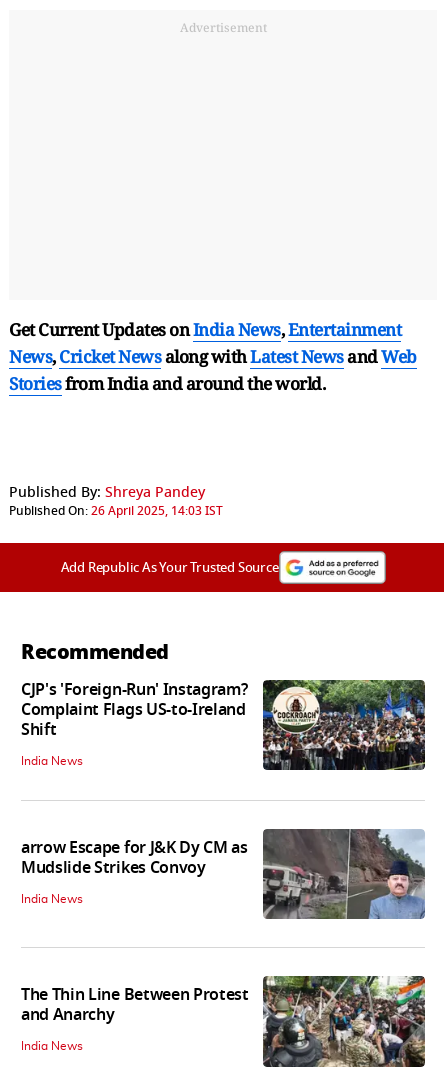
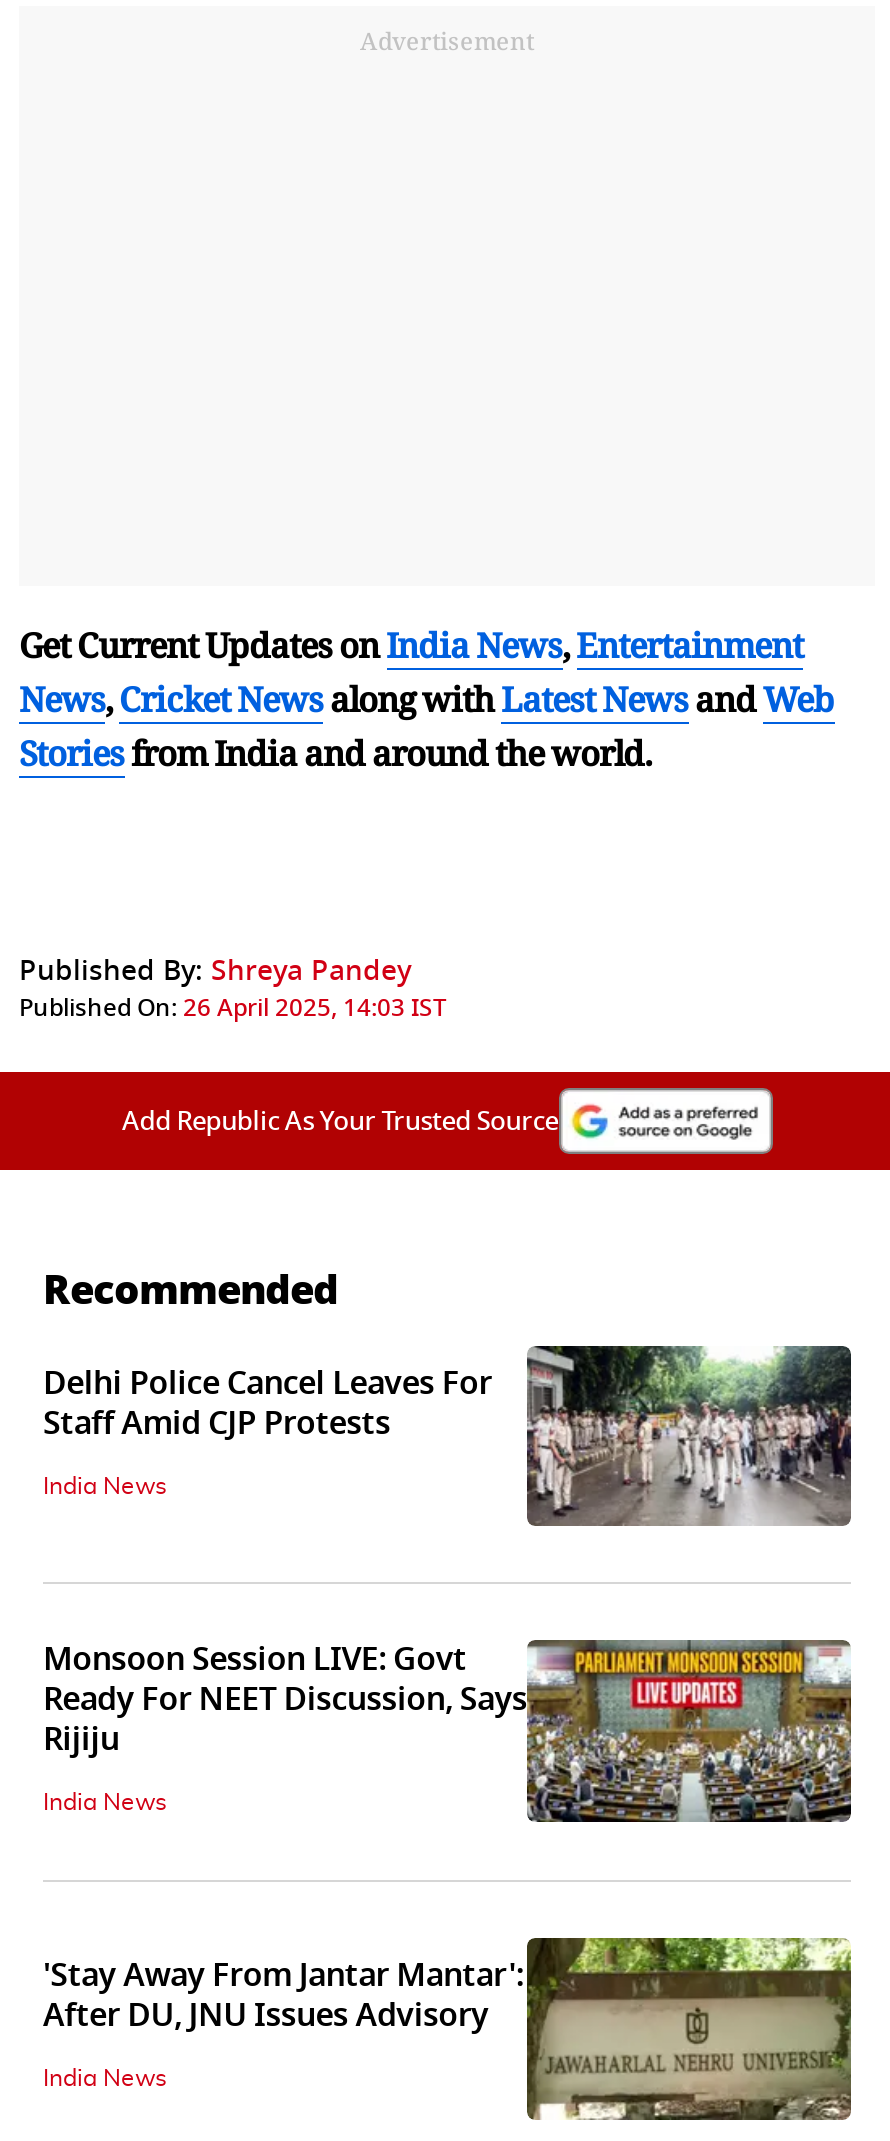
[21,678,425,771] [image] | CJP's 'Foreign-Run' Instagram? | Complaint Flags US-to-Ireland | Shift -> [43,1346,851,1528] [image] | Delhi Police Cancel Leaves For | Staff Amid CJP Protests
[21,828,426,920] [image] | arrow Escape for J&K Dy CM as | Mudslide Strikes Convoy -> [43,1636,853,1824] [image] | Monsoon Session LIVE: Govt | Ready For NEET Discussion, Says | Rijiju
[21,975,425,1068] [image] | The Thin Line Between Protest | and Anarchy -> [43,1936,851,2122] [image] | 'Stay Away From Jantar Mantar': | After DU, JNU Issues Advisory

